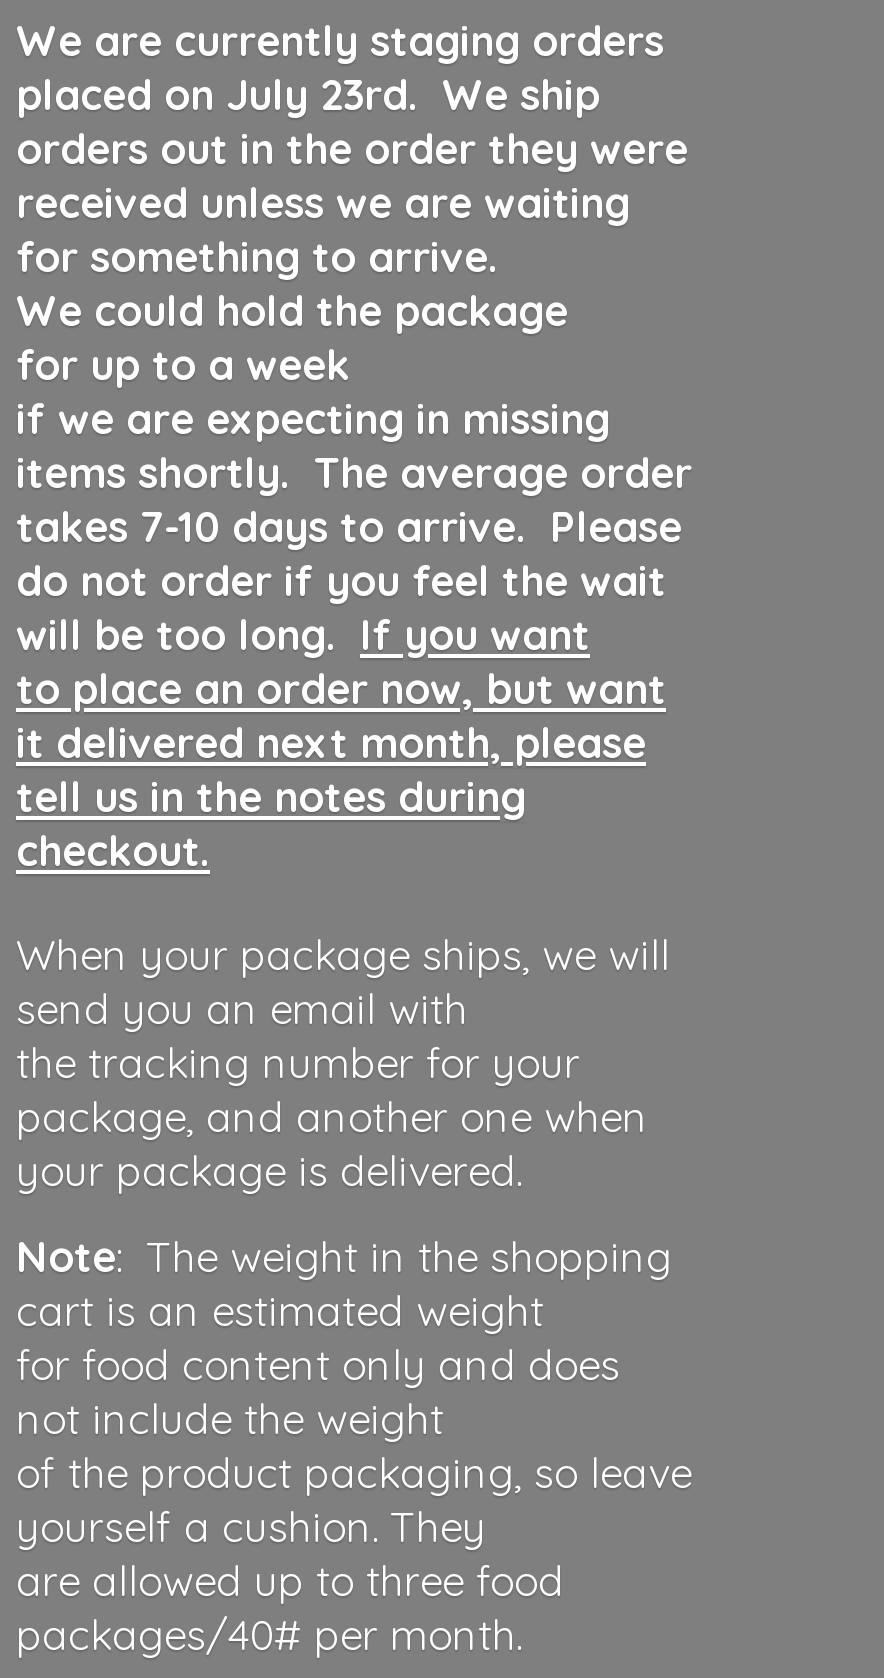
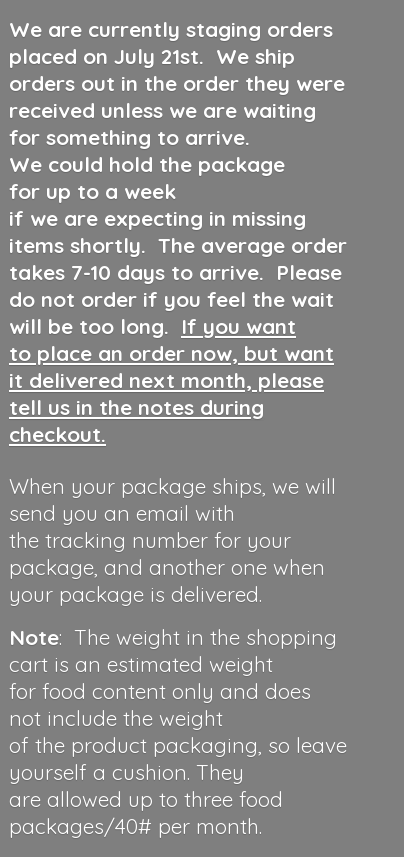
[16,67,600,119] placed on July 23rd. We ship -> [9,43,295,69] placed on July 21st. We ship

